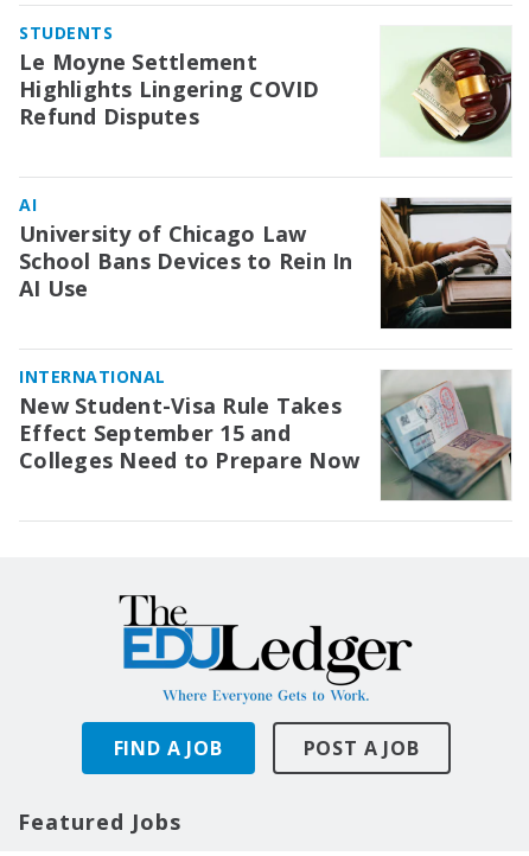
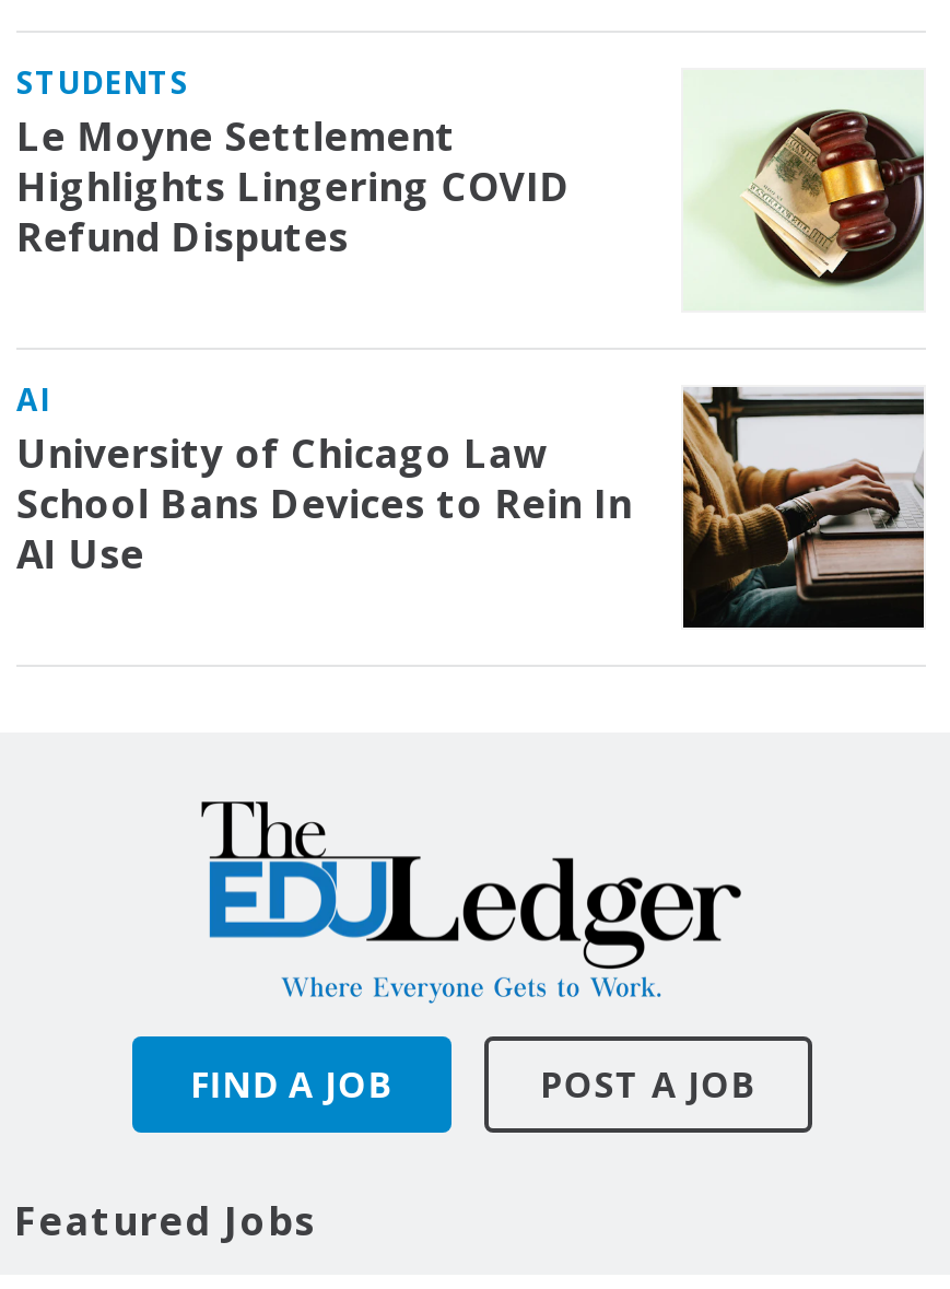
[19,365,511,500] [image] | INTERNATIONAL | New Student-Visa Rule Takes | Effect September 15 and | Colleges Need to Prepare Now -> none

